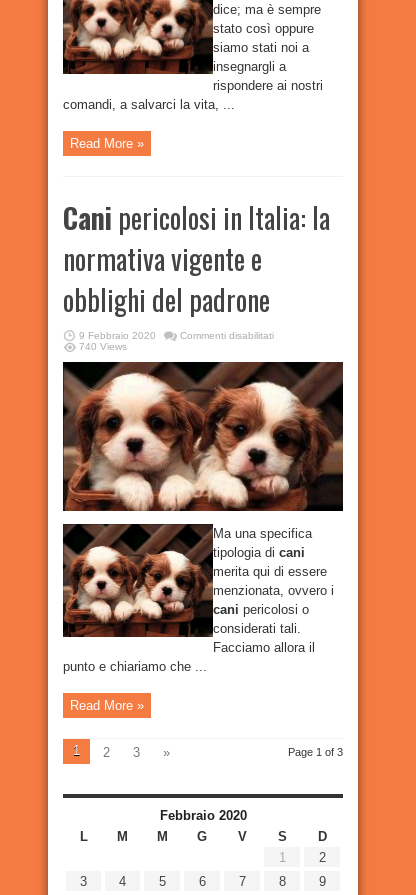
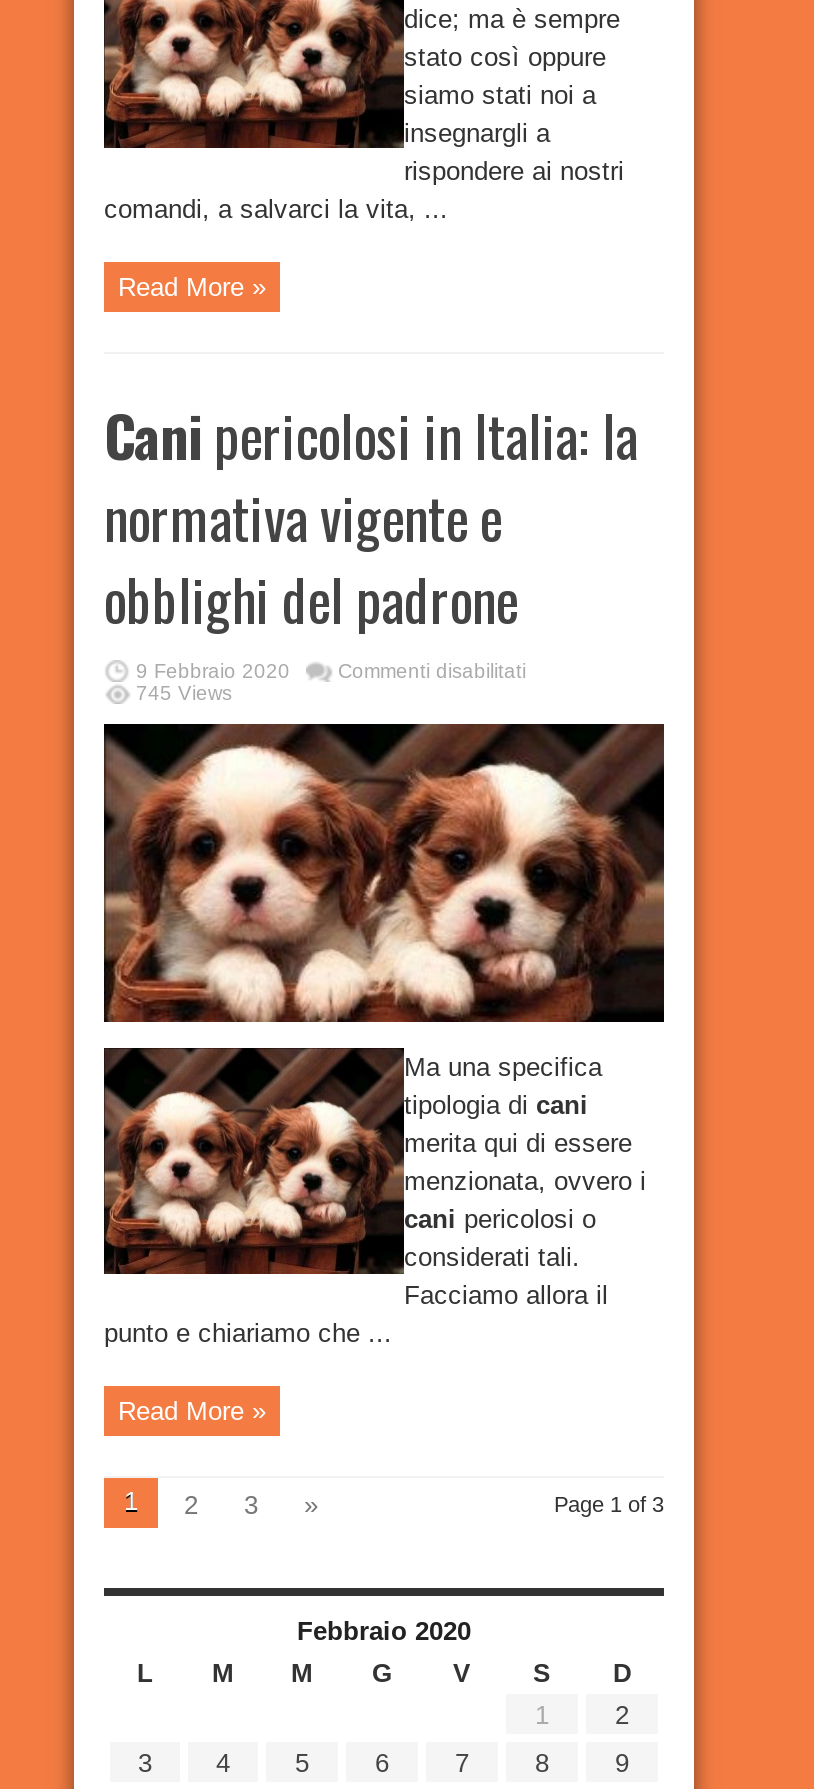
[79,341,127,352] 740 Views -> [136,682,232,704] 745 Views

